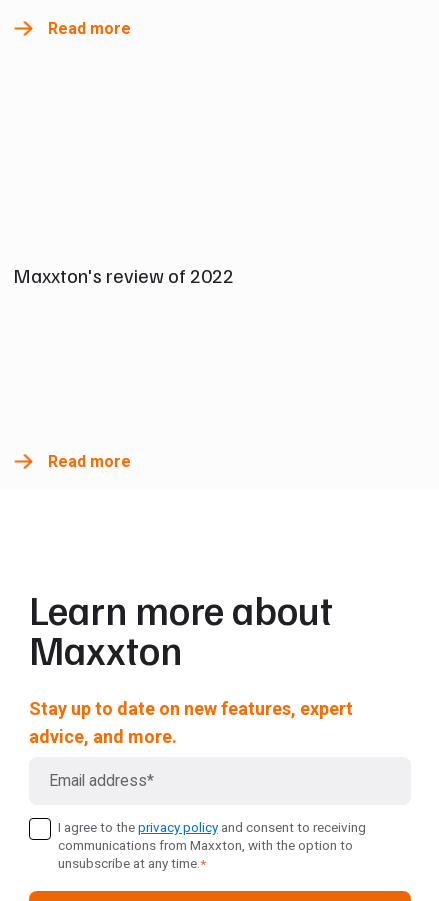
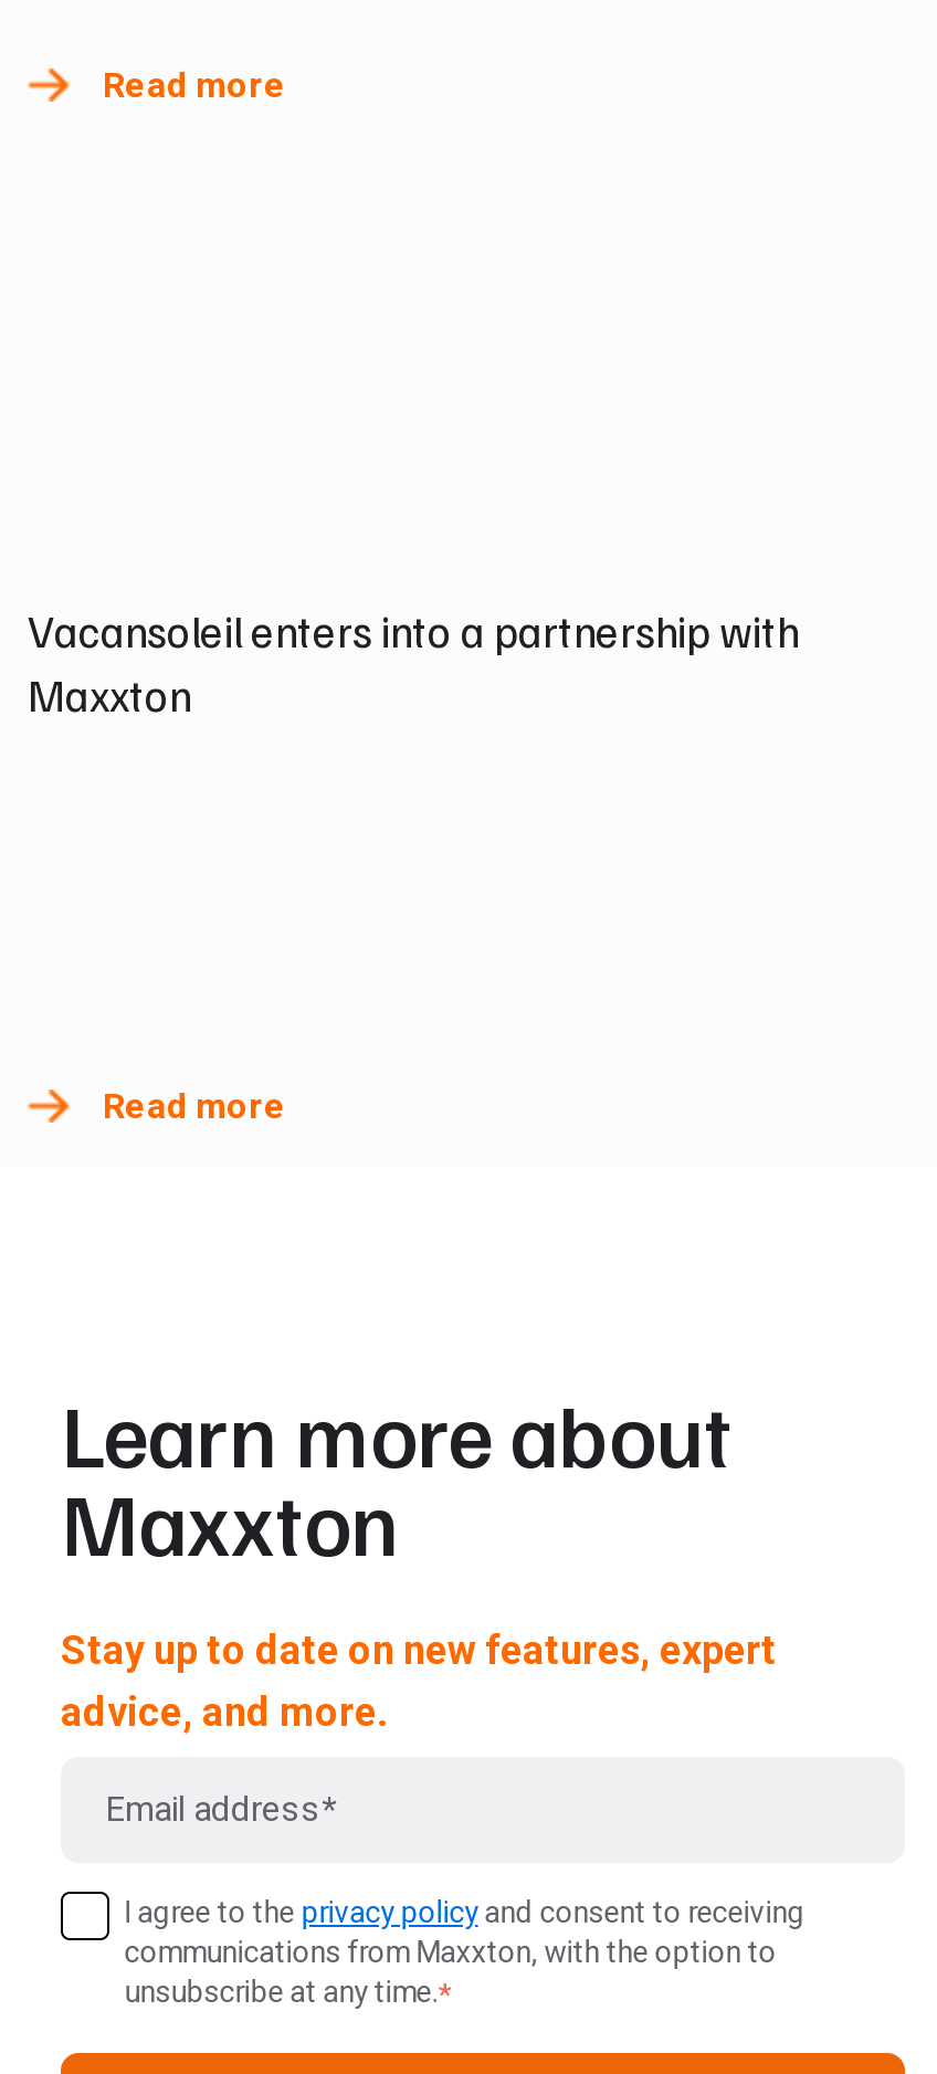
[14,262,234,288] Maxxton's review of 2022 -> [28,601,799,723] Vacansoleil enters into a partnership with | Maxxton

